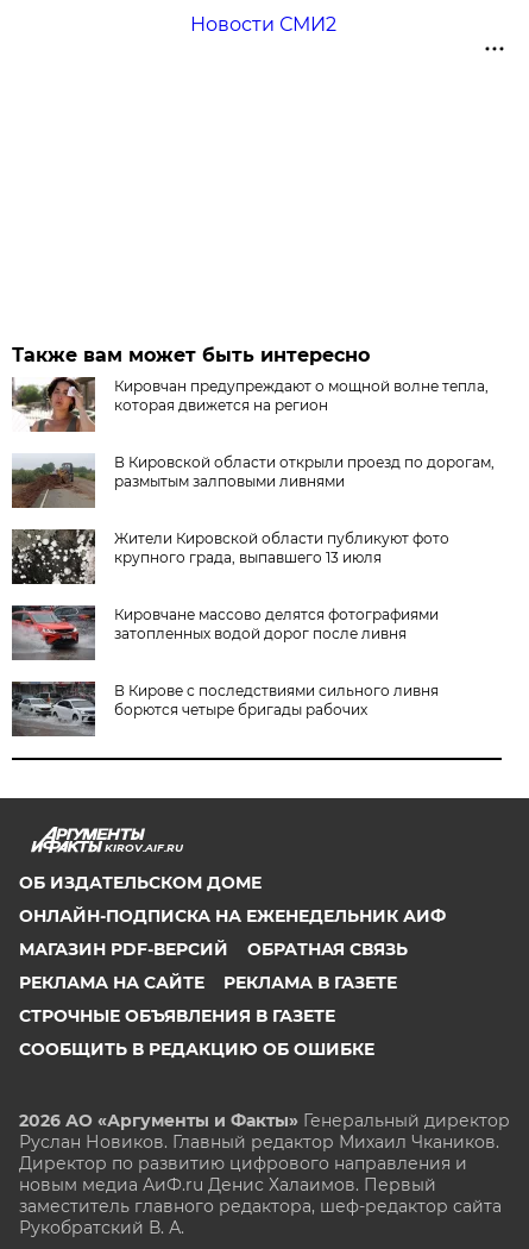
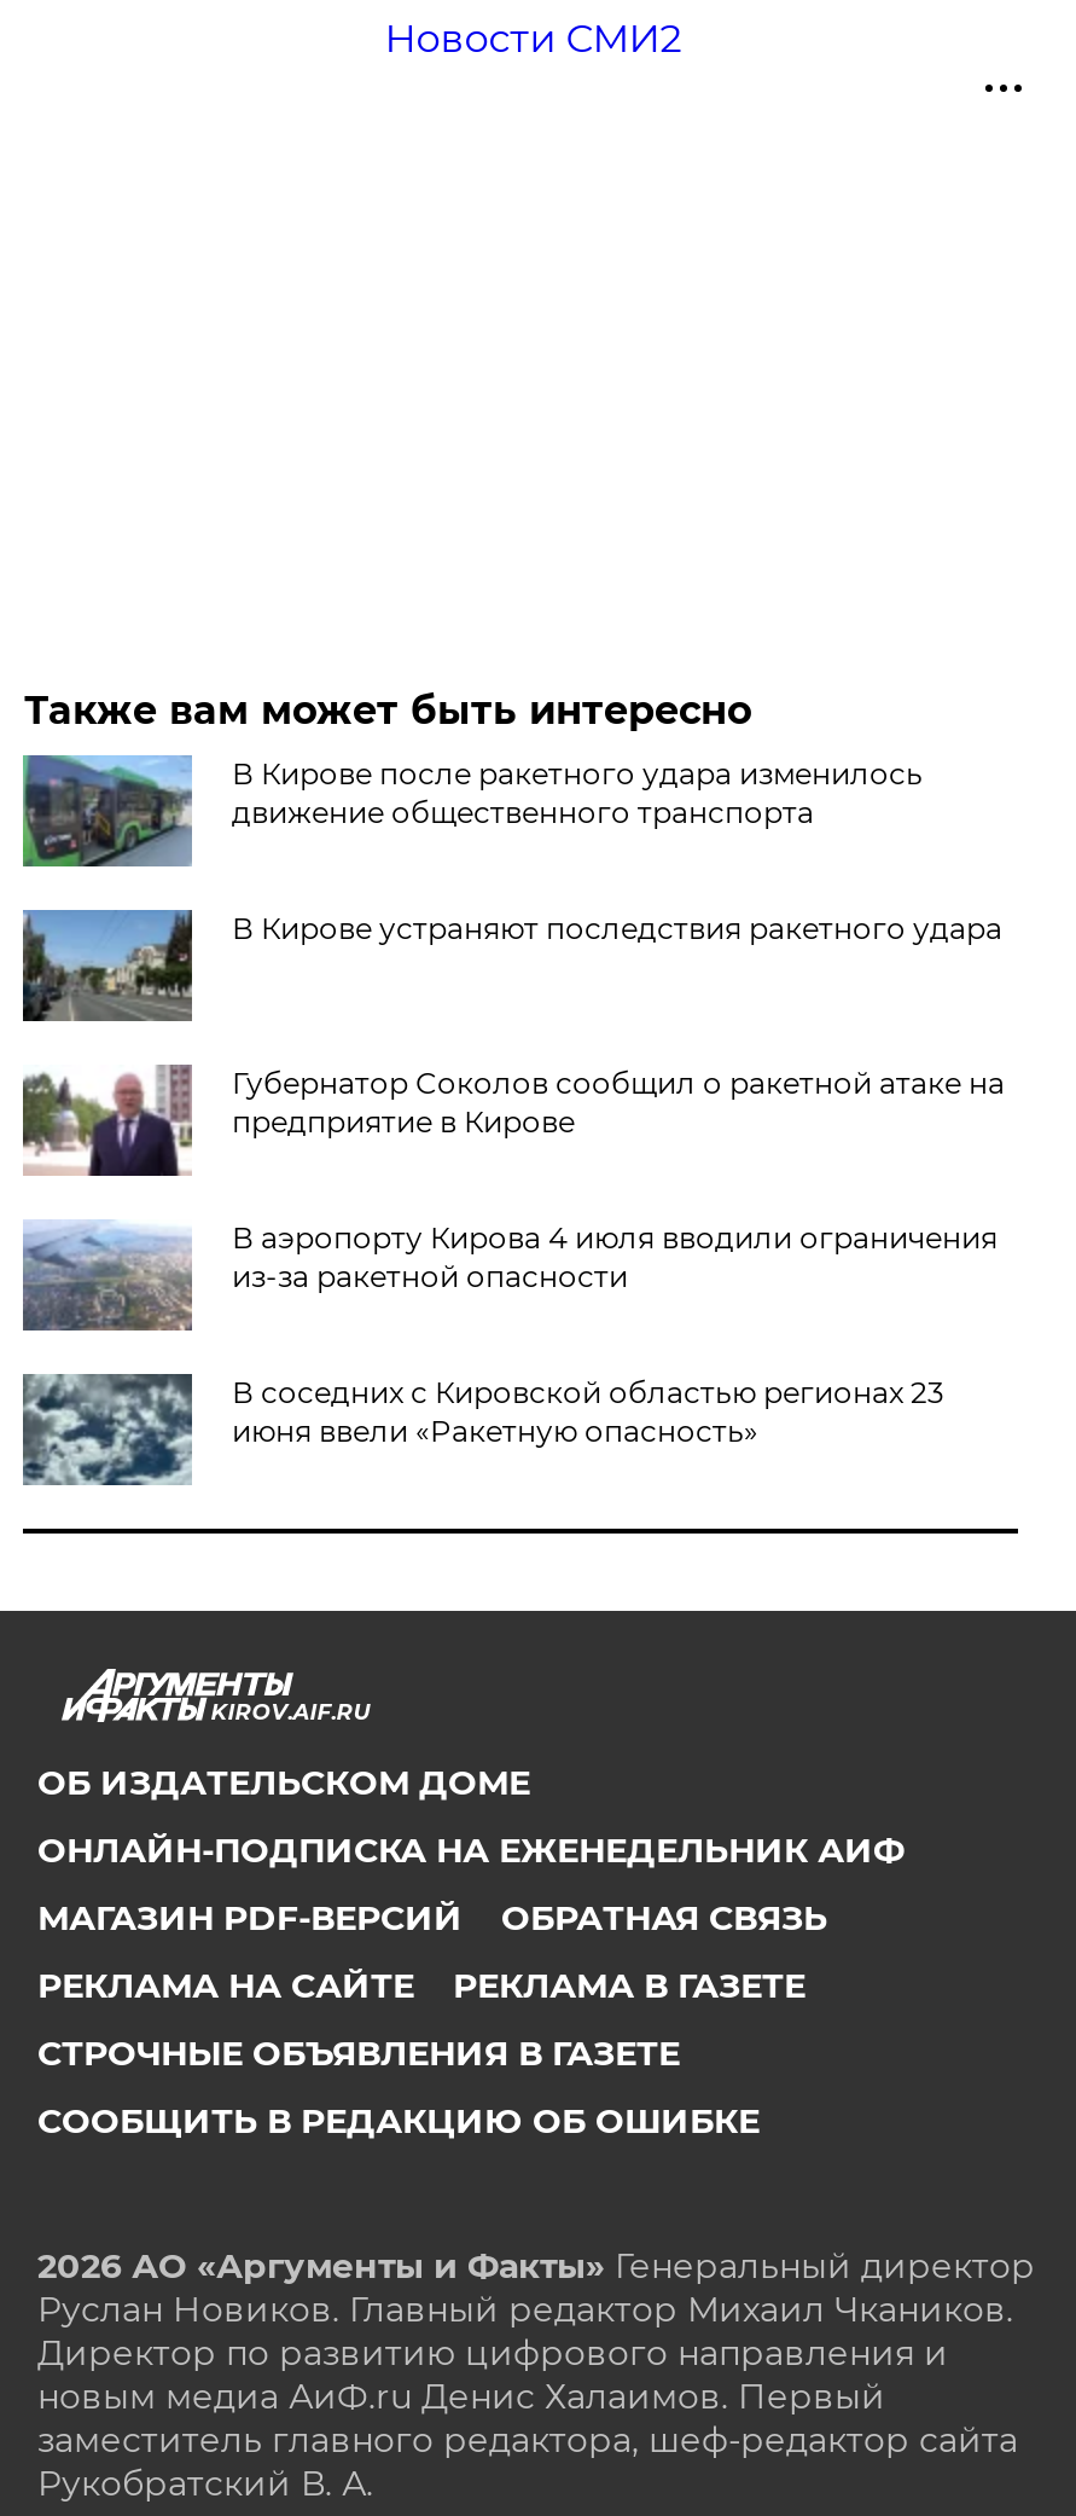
[12,376,489,433] [image] | Кировчан предупреждают о мощной волне тепла, | которая движется на регион -> [21,753,922,869] [image] | В Кирове после ракетного удара изменилось | движение общественного транспорта
[11,453,495,509] [image] | В Кировской области открыли проезд по дорогам, | размытым залповыми ливнями -> [21,908,1002,1024] [image] | В Кирове устраняют последствия ракетного удара
[11,528,450,585] [image] | Жители Кировской области публикуют фото | крупного града, выпавшего 13 июля -> [23,1065,1005,1178] [image] | Губернатор Соколов сообщил о ракетной атаке на | предприятие в Кирове
[11,604,439,660] [image] | Кировчане массово делятся фотографиями | затопленных водой дорог после ливня -> [23,1219,997,1331] [image] | В аэропорту Кирова 4 июля вводили ограничения | из-за ракетной опасности
[12,680,439,736] [image] | В Кирове с последствиями сильного ливня | борются четыре бригады рабочих -> [21,1372,944,1488] [image] | В соседних с Кировской областью регионах 23 | июня ввели «Ракетную опасность»

